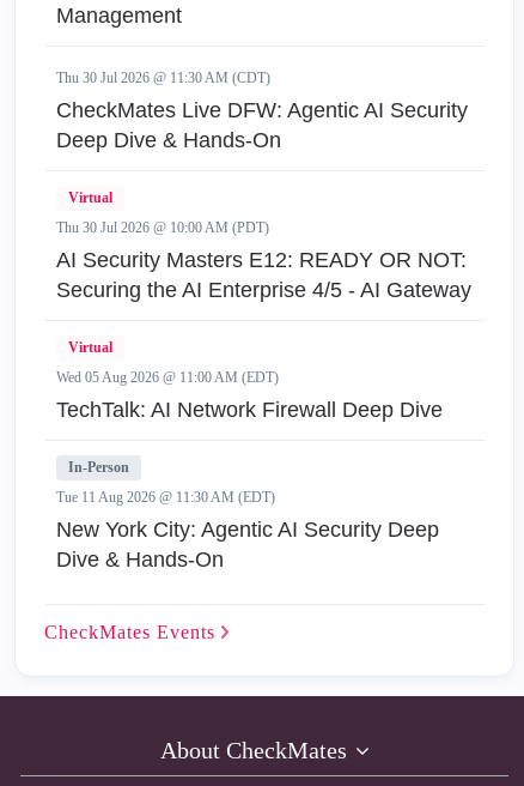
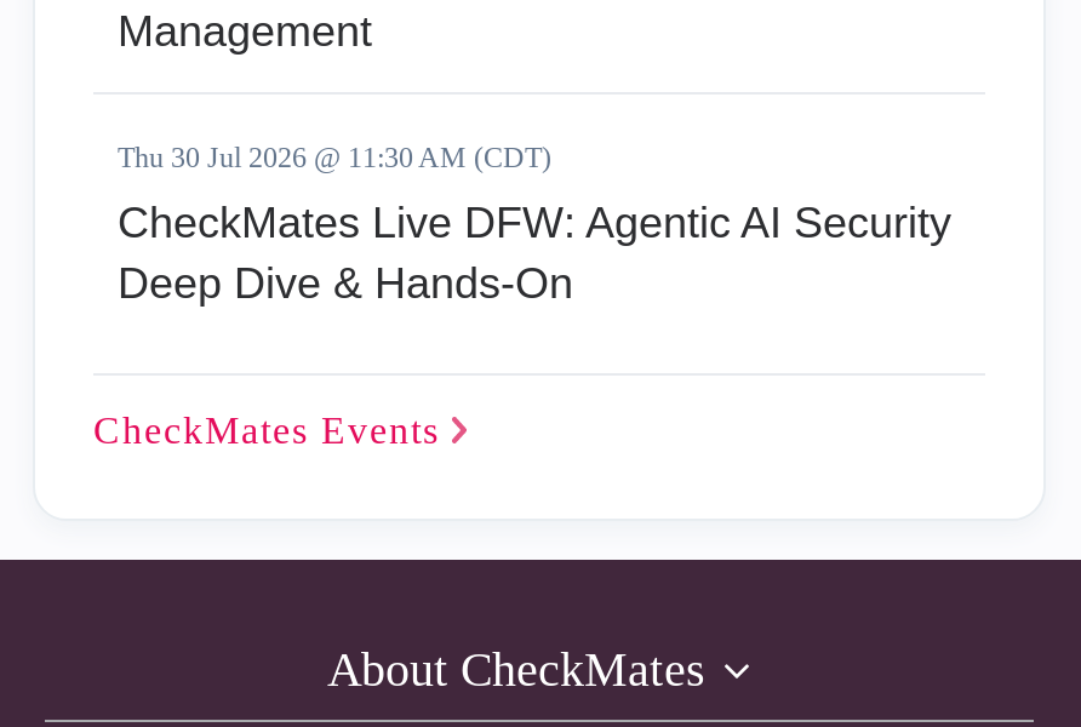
[56,189,471,572] Virtual | Thu 30 Jul 2026 @ 10:00 AM (PDT) | AI Security Masters E12: READY OR NOT: | Securing the AI Enterprise 4/5 - AI Gateway | Virtual | Wed 05 Aug 2026 @ 11:00 AM (EDT) | TechTalk: AI Network Firewall Deep Dive | In-Person | Tue 11 Aug 2026 @ 11:30 AM (EDT) | New York City: Agentic AI Security Deep | Dive & Hands-On -> none

